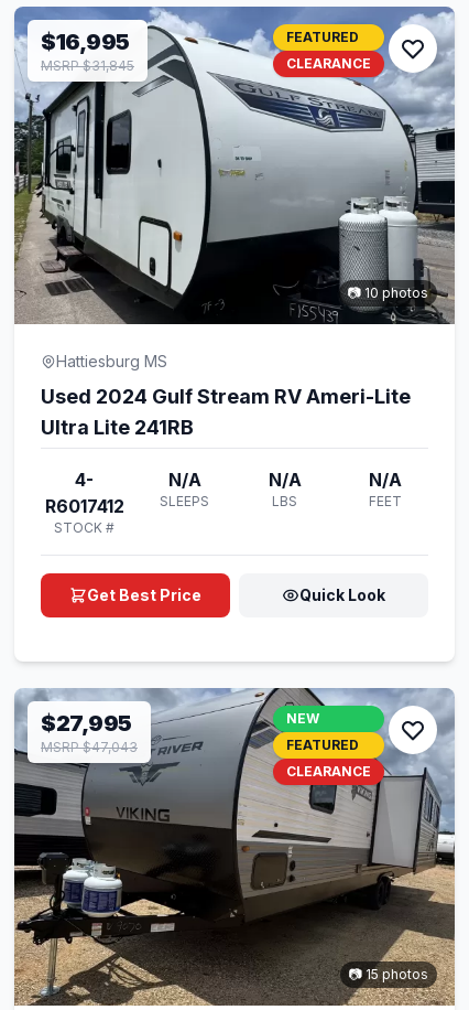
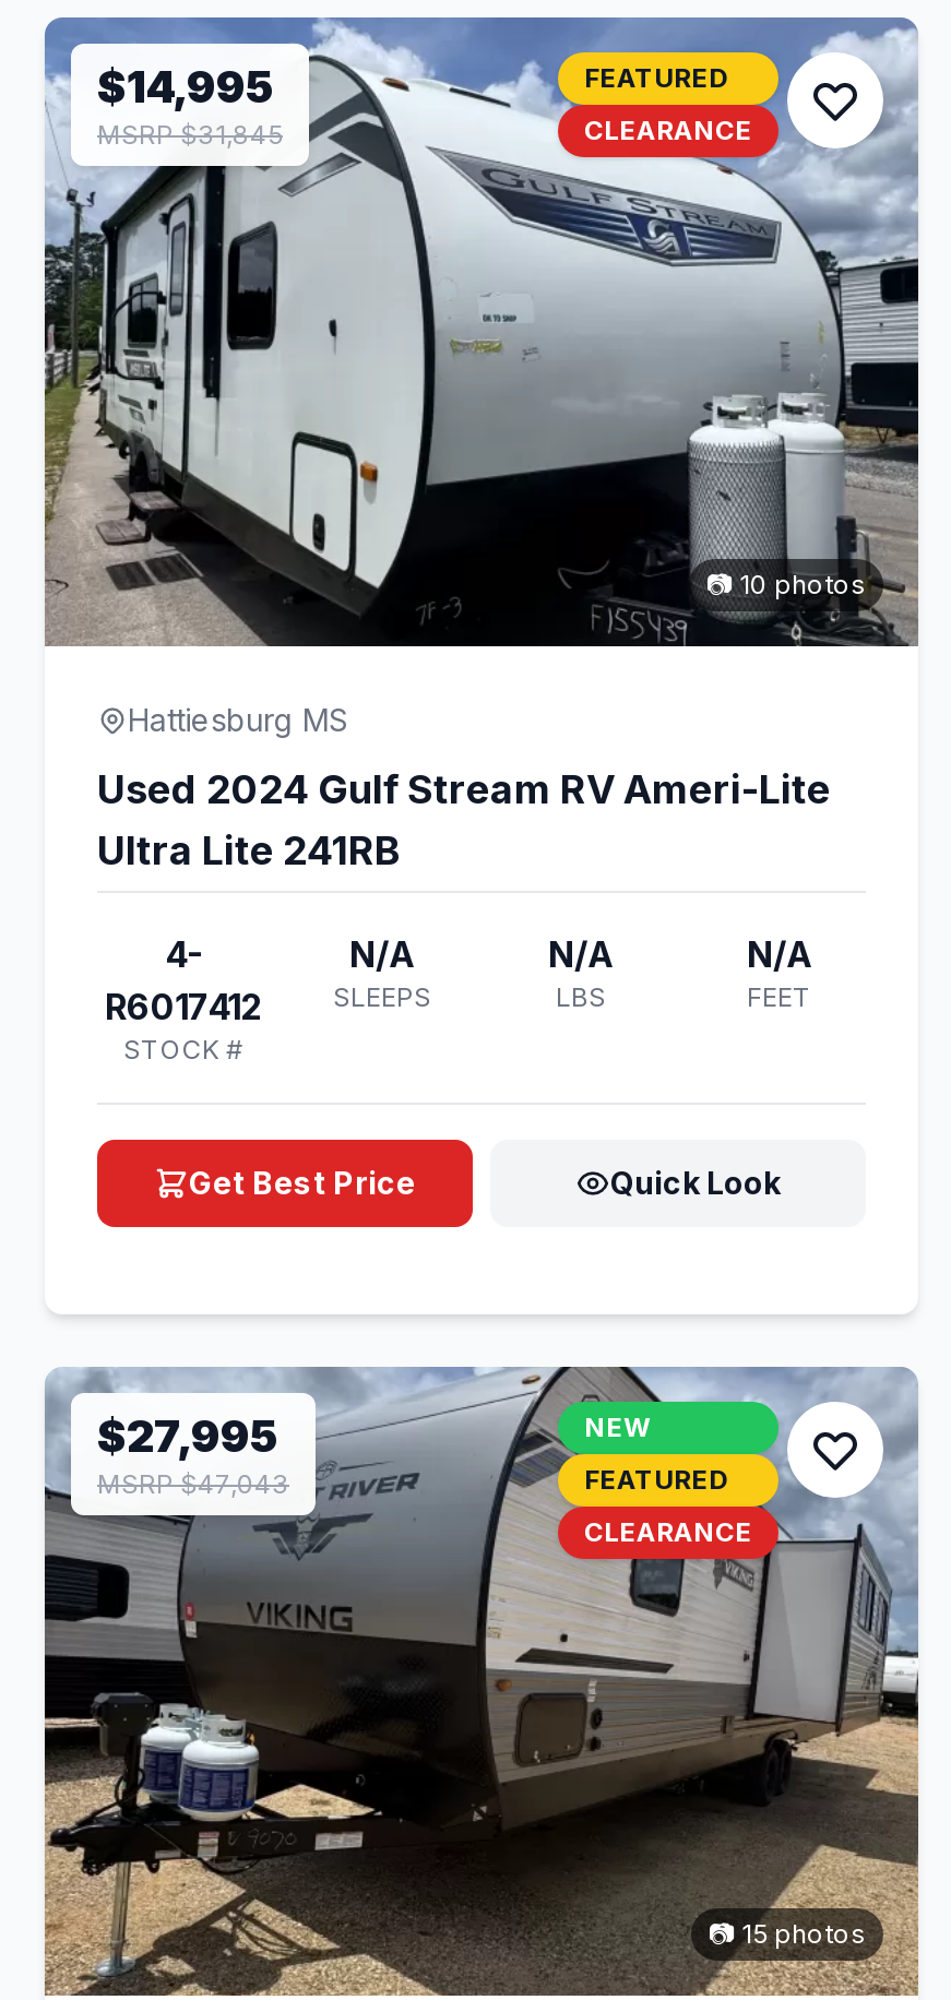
[41,29,129,55] $16,995 -> [97,61,273,114] $14,995

